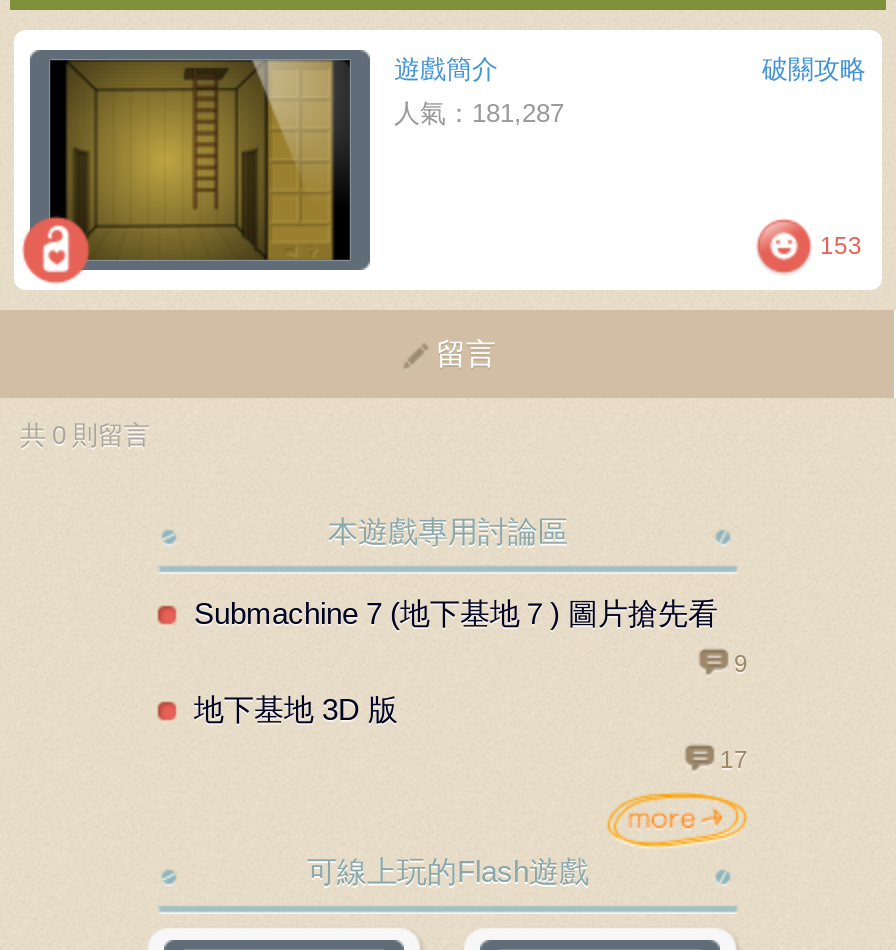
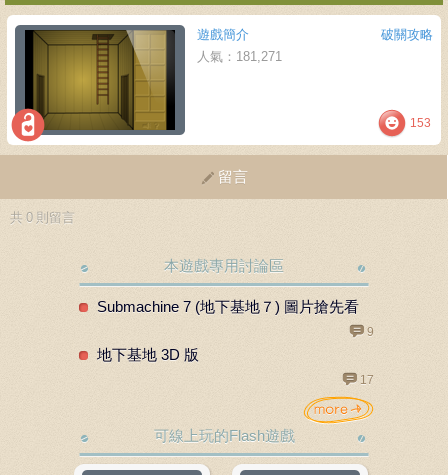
[394,98,564,128] 人氣：181,287 -> [197,49,282,64] 人氣：181,271

